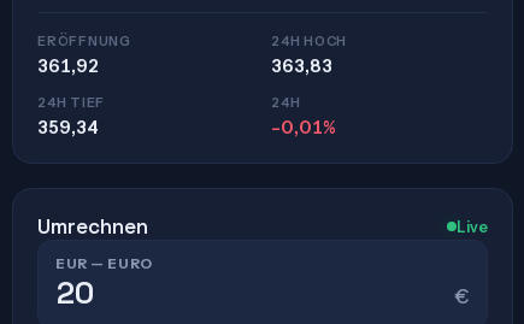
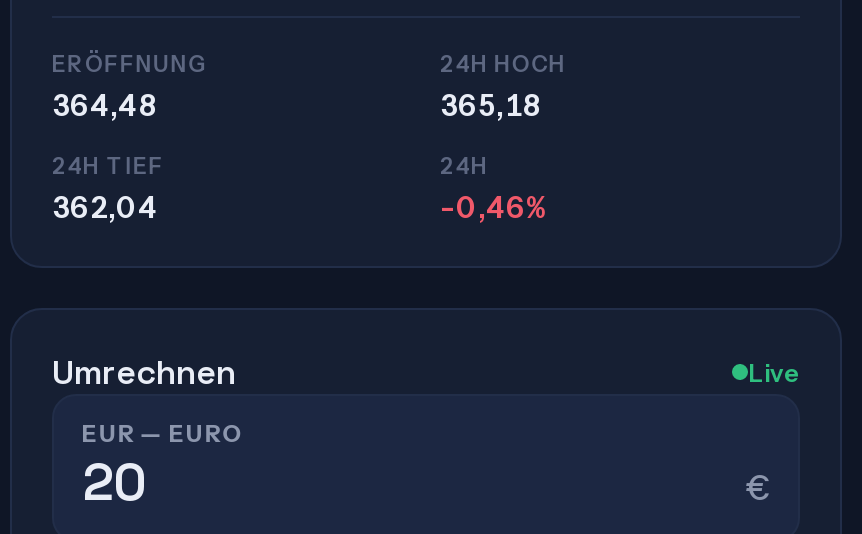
[37,54,99,77] 361,92 -> [52,86,158,124] 364,48
[271,54,332,77] 363,83 -> [440,86,542,124] 365,18
[37,116,99,139] 359,34 -> [52,188,158,226] 362,04
[271,116,335,139] -0,01% -> [440,188,546,226] -0,46%

